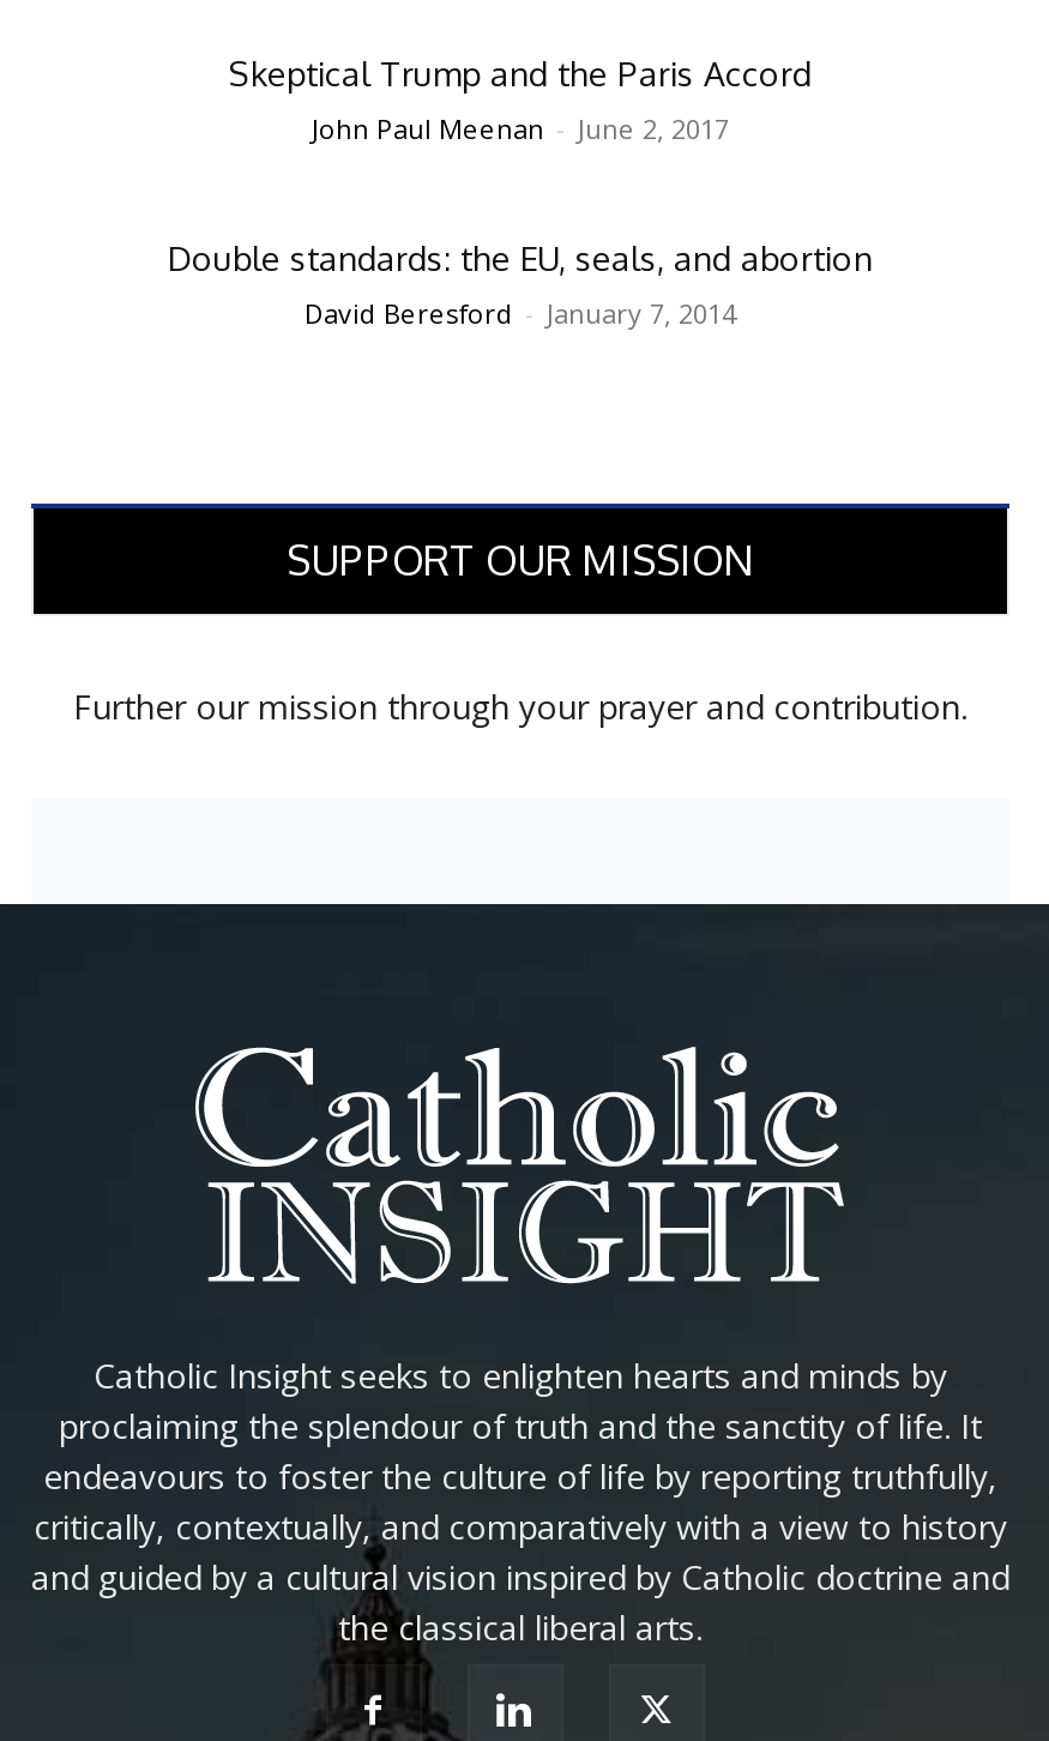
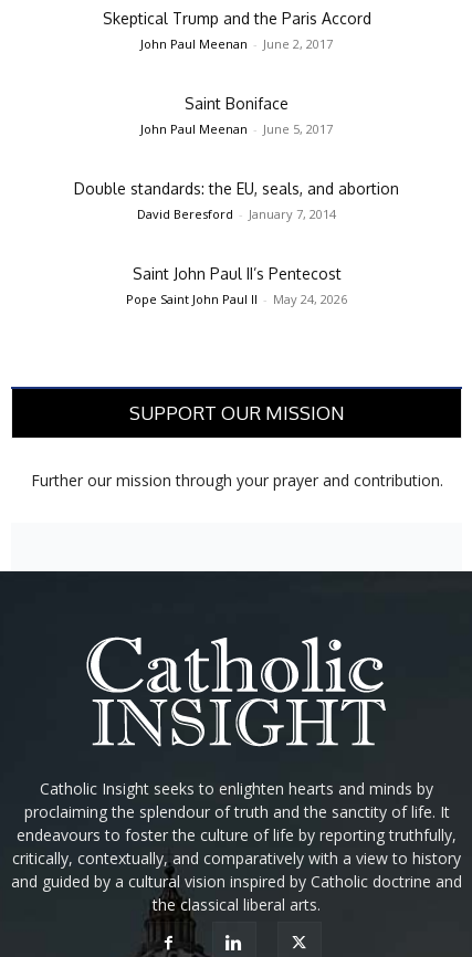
none -> [140,94,333,137] Saint Boniface | John Paul Meenan - June 5, 2017
none -> [126,264,347,307] Saint John Paul II’s Pentecost | Pope Saint John Paul II - May 24, 2026

